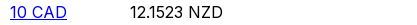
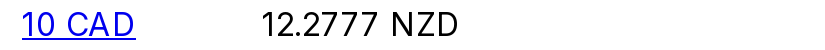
[130,2,223,22] 12.1523 NZD -> [262,5,460,45] 12.2777 NZD

